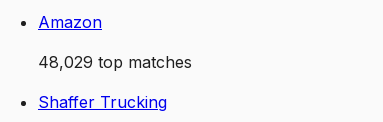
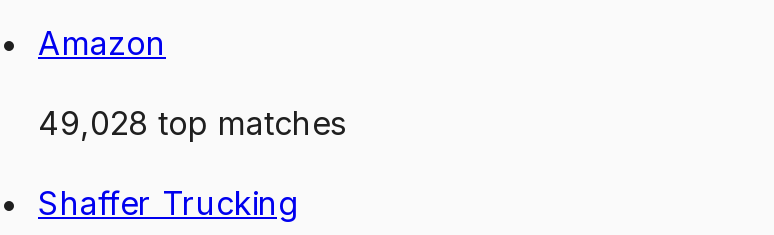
[38,52,192,72] 48,029 top matches -> [38,103,346,143] 49,028 top matches

